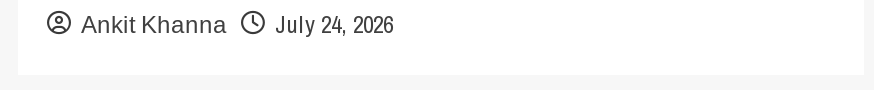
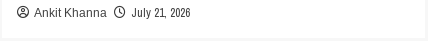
[81,8,393,40] Ankit Khanna July 24, 2026 -> [33,5,189,21] Ankit Khanna July 21, 2026

